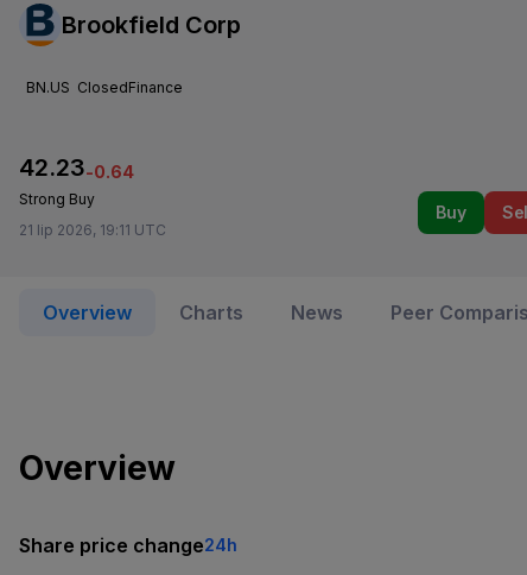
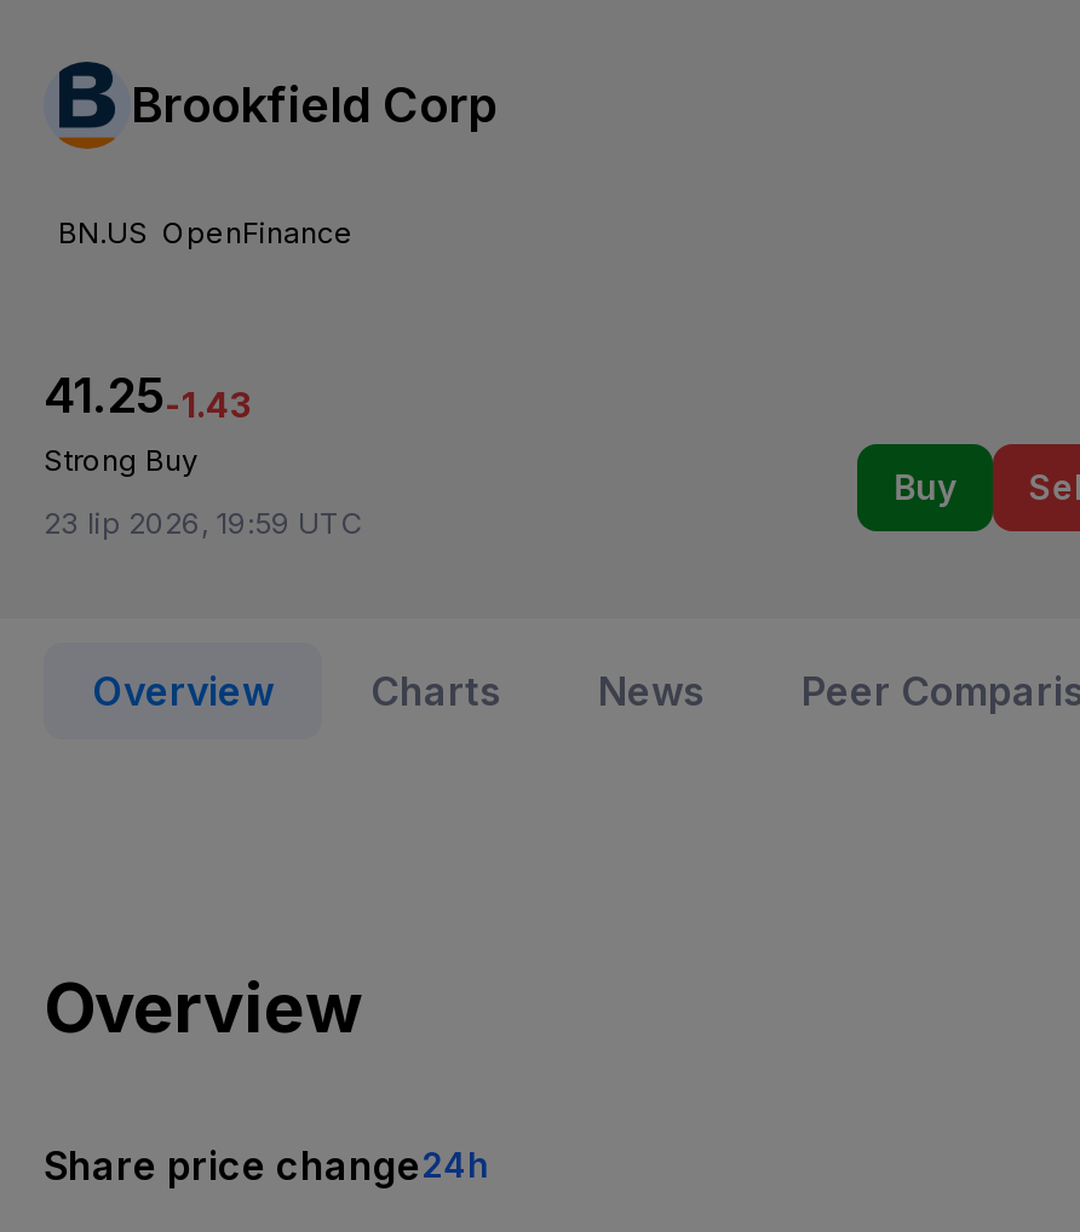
[26,79,183,97] BN.US ClosedFinance -> [58,215,354,251] BN.US OpenFinance
[19,154,134,182] 42.23-0.64 -> [44,368,252,426] 41.25-1.43
[19,221,166,239] 21 lip 2026, 19:11 UTC -> [44,506,363,542] 23 lip 2026, 19:59 UTC

